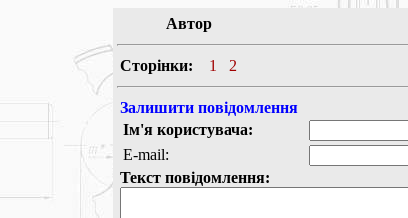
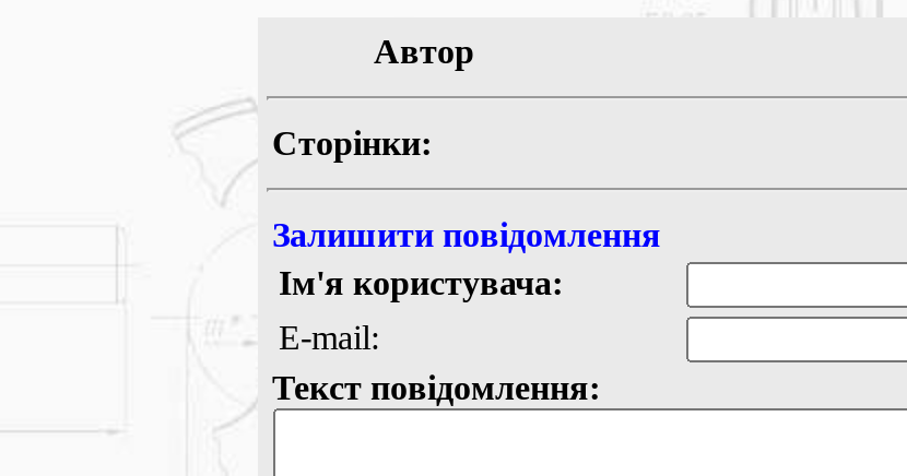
[208,57,236,74] 1 | 2 -> none

